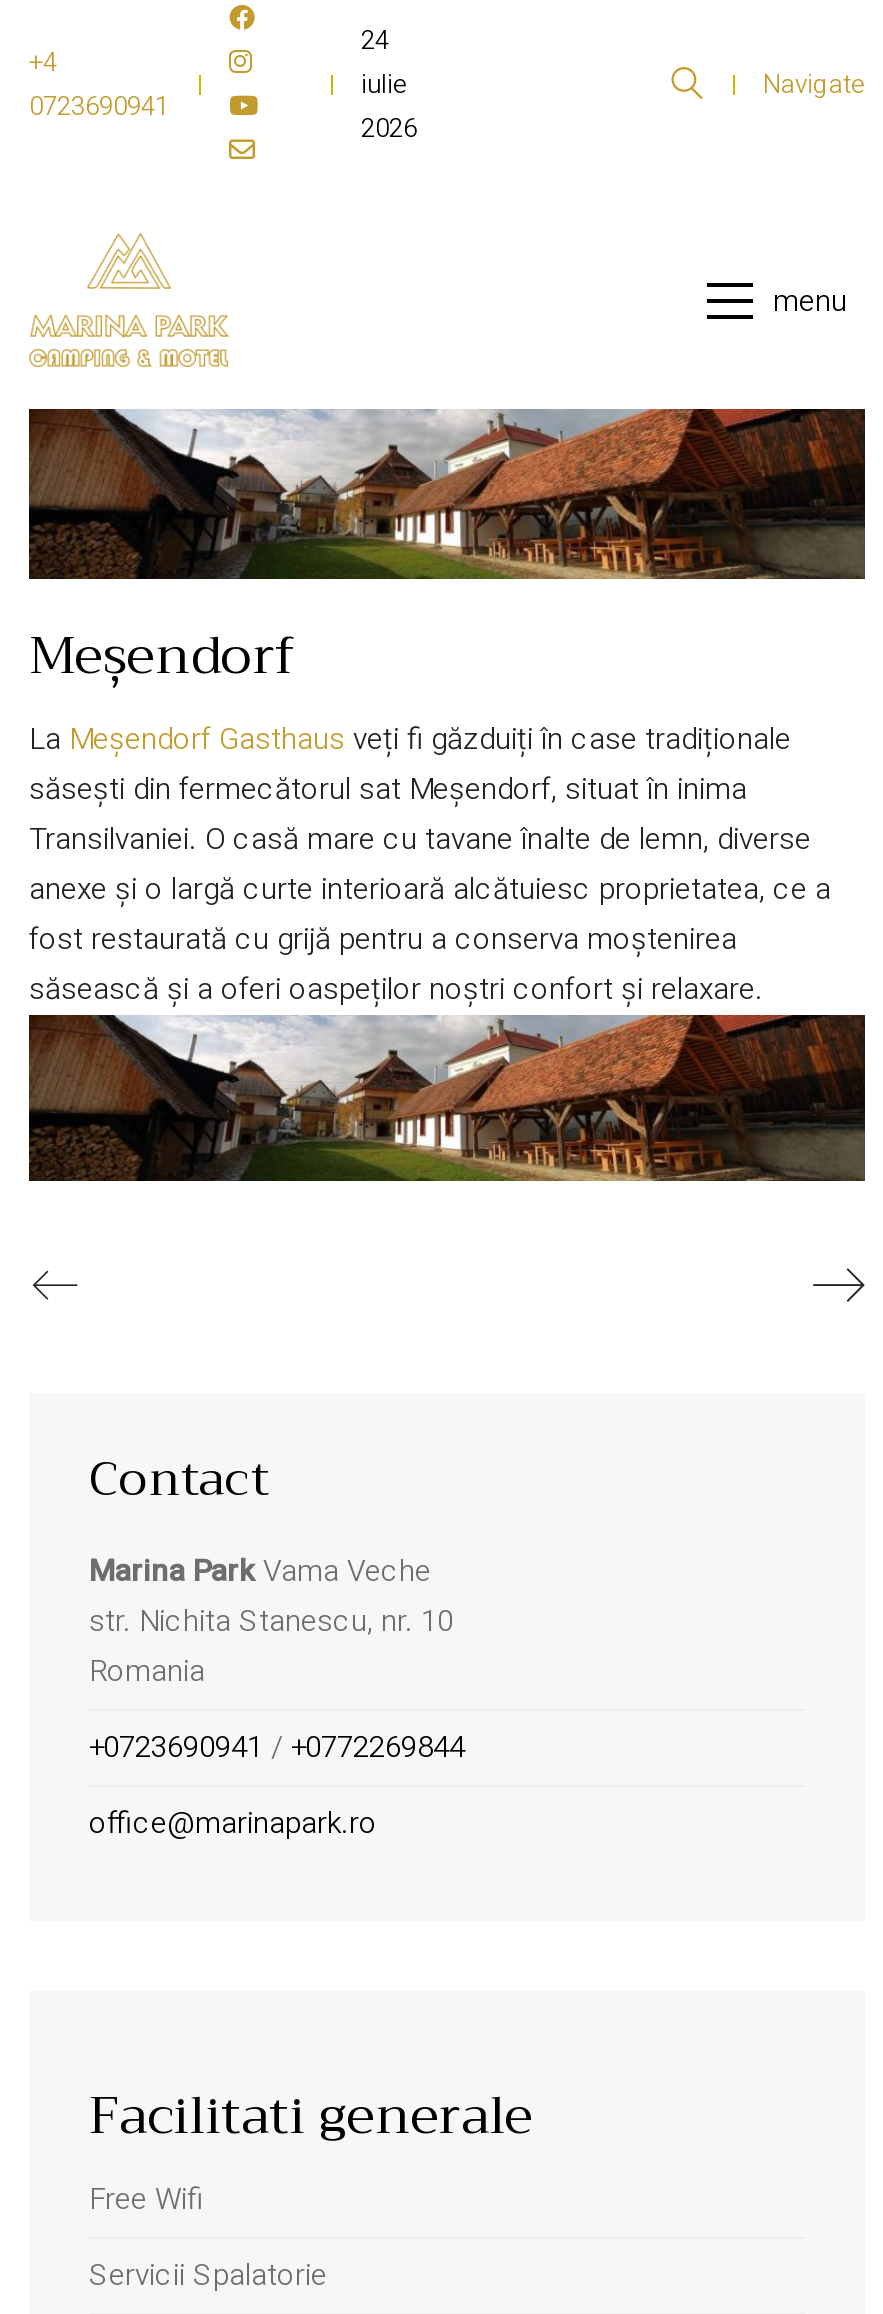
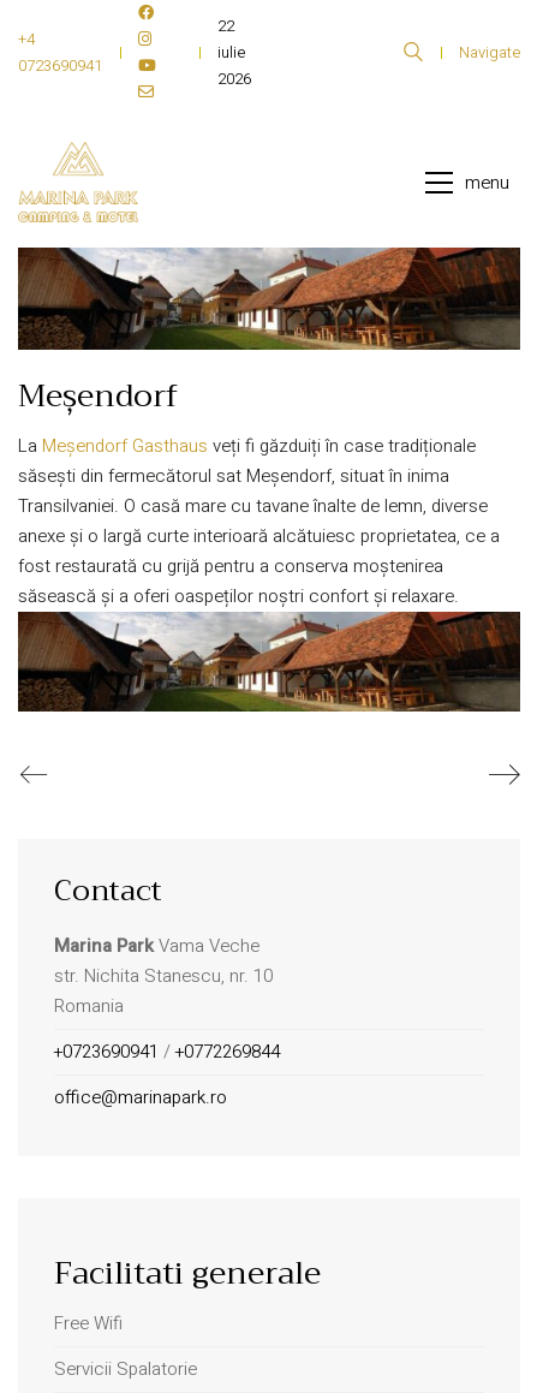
[361,21,389,59] 24 -> [217,14,234,37] 22

